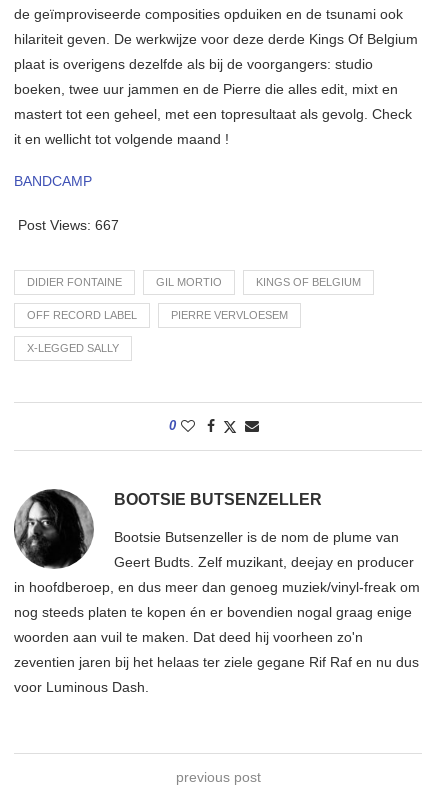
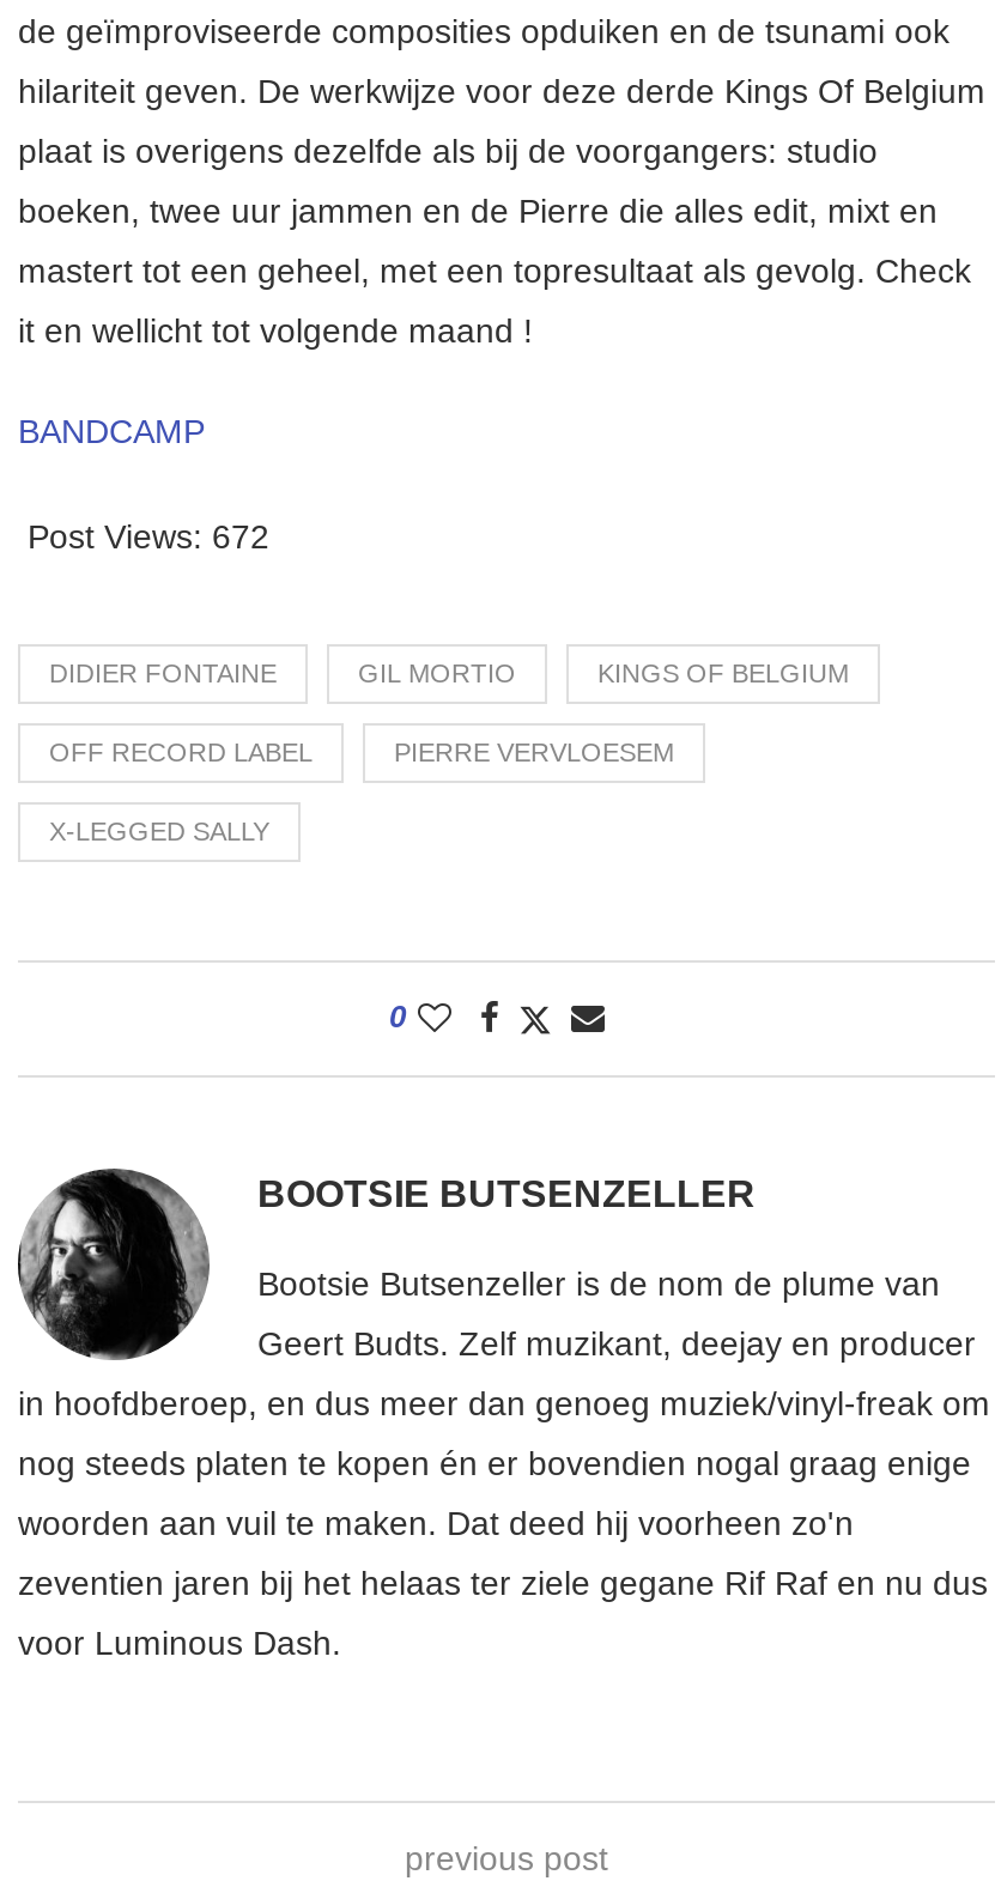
[18,217,119,233] Post Views: 667 -> [28,518,269,557] Post Views: 672

